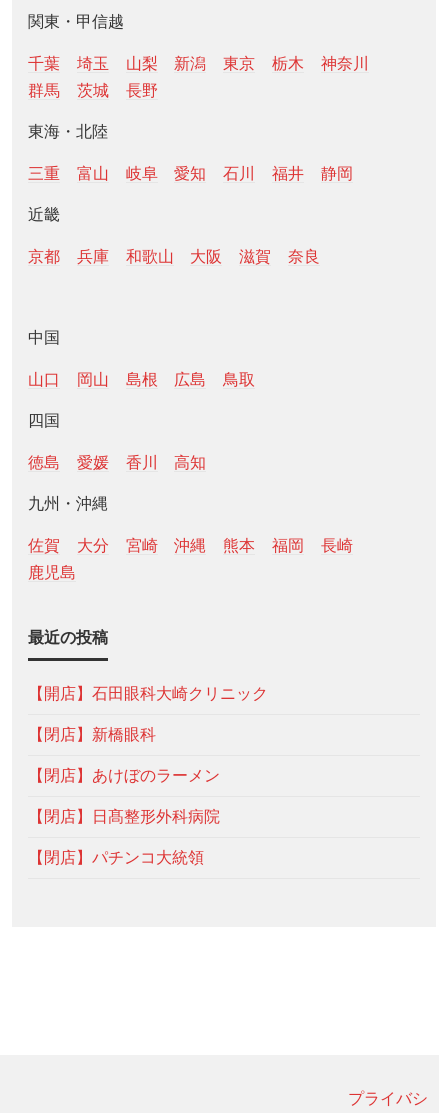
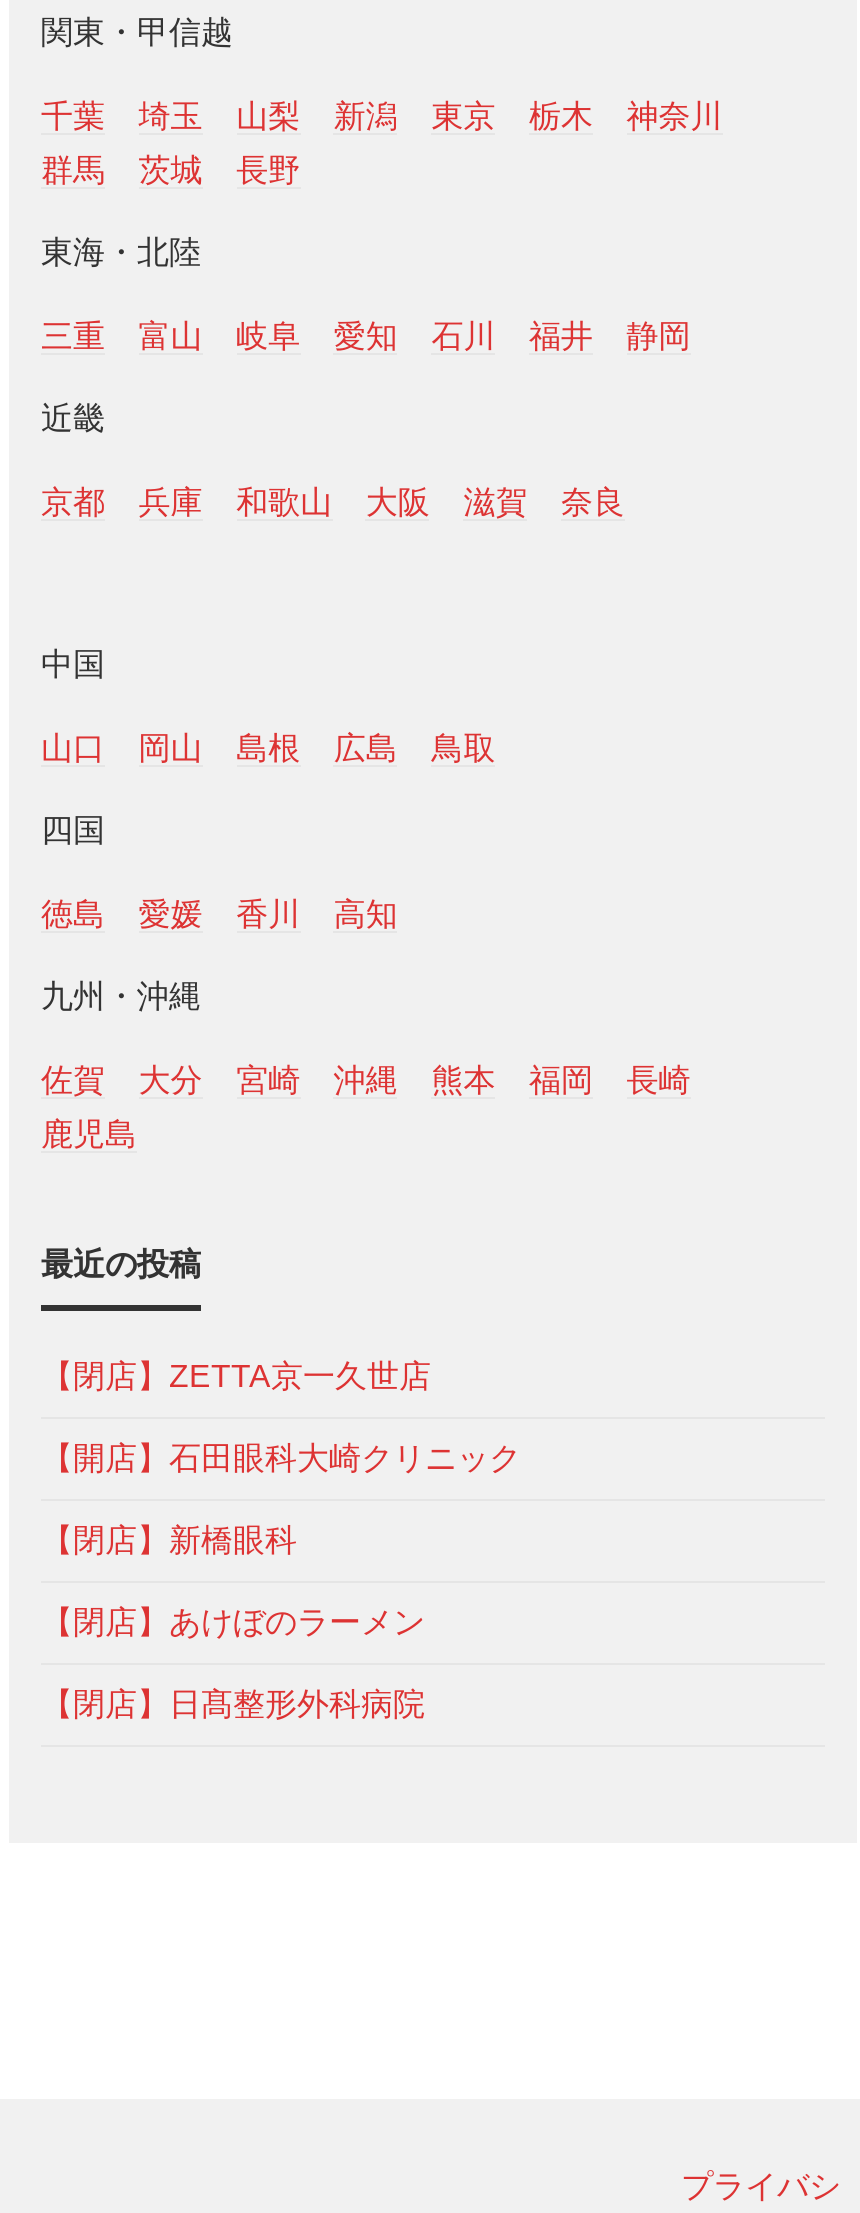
none -> [41,1360,431,1394] 【閉店】ZETTA京一久世店
moved [28,685,268,825] -> [41,1442,521,1722]: 【開店】石田眼科大崎クリニック | 【閉店】新橋眼科 | 【閉店】あけぼのラーメン | 【閉店】日髙整形外科病院
[28,849,204,866] 【閉店】パチンコ大統領 -> none

